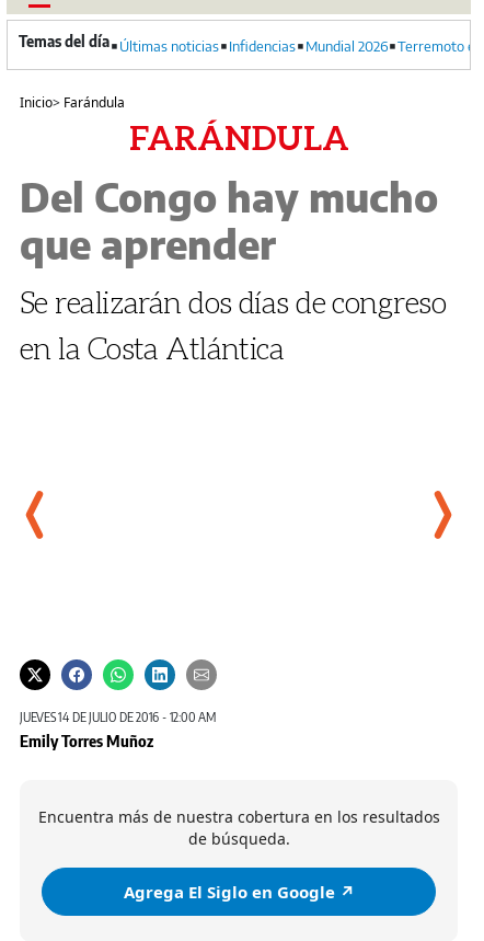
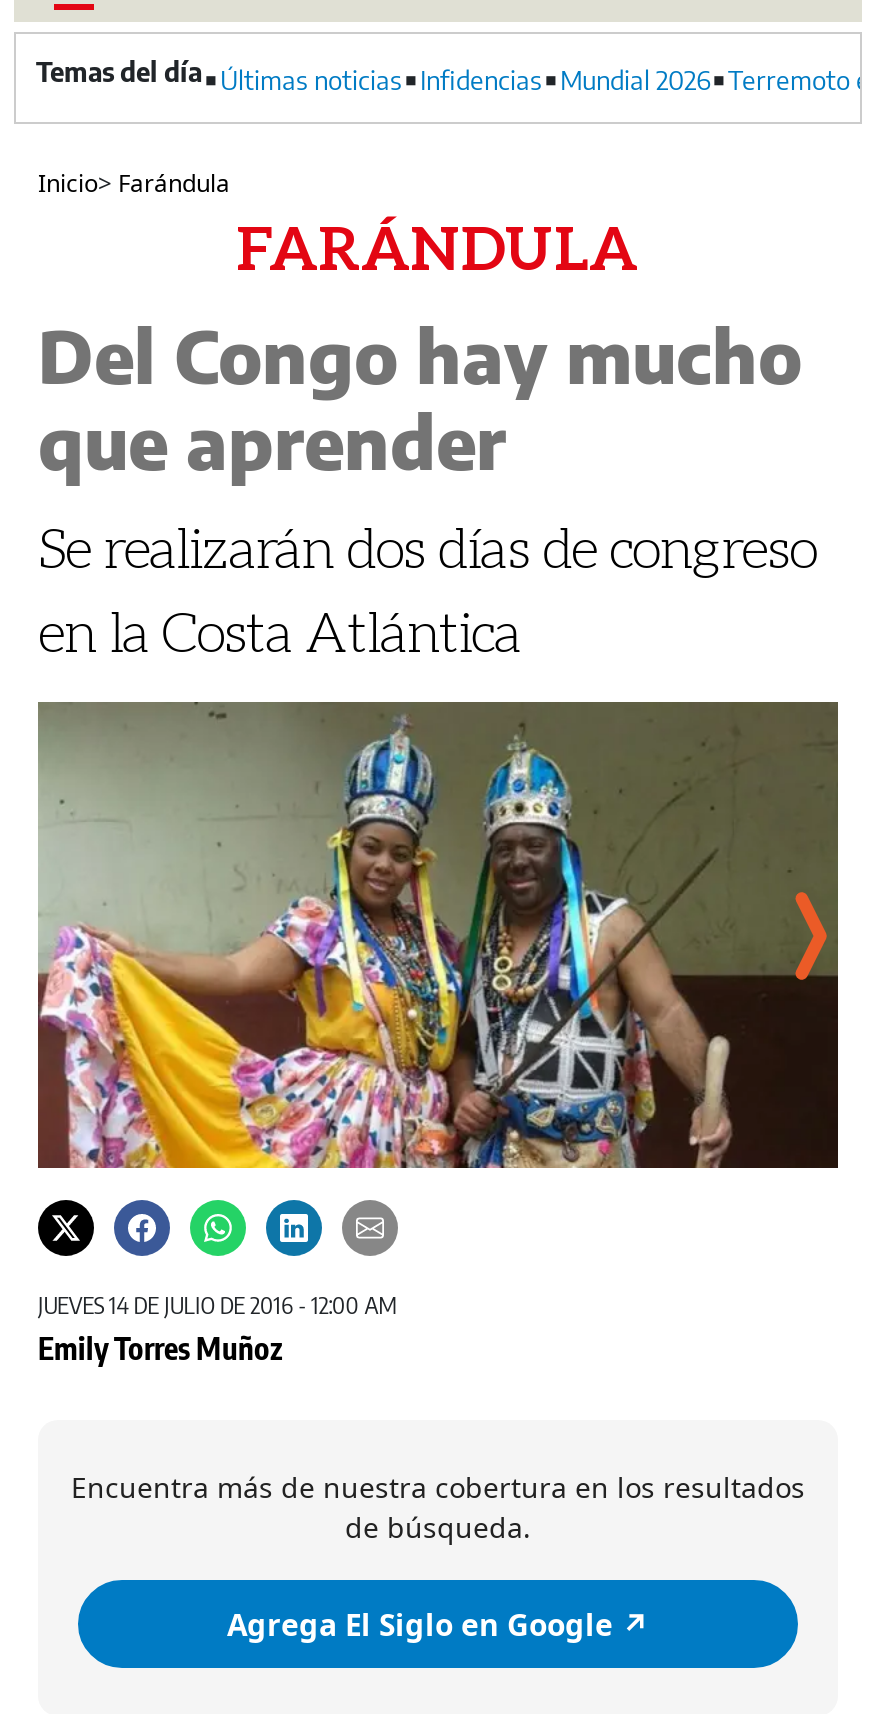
none -> [36,700,840,1170] [image]

